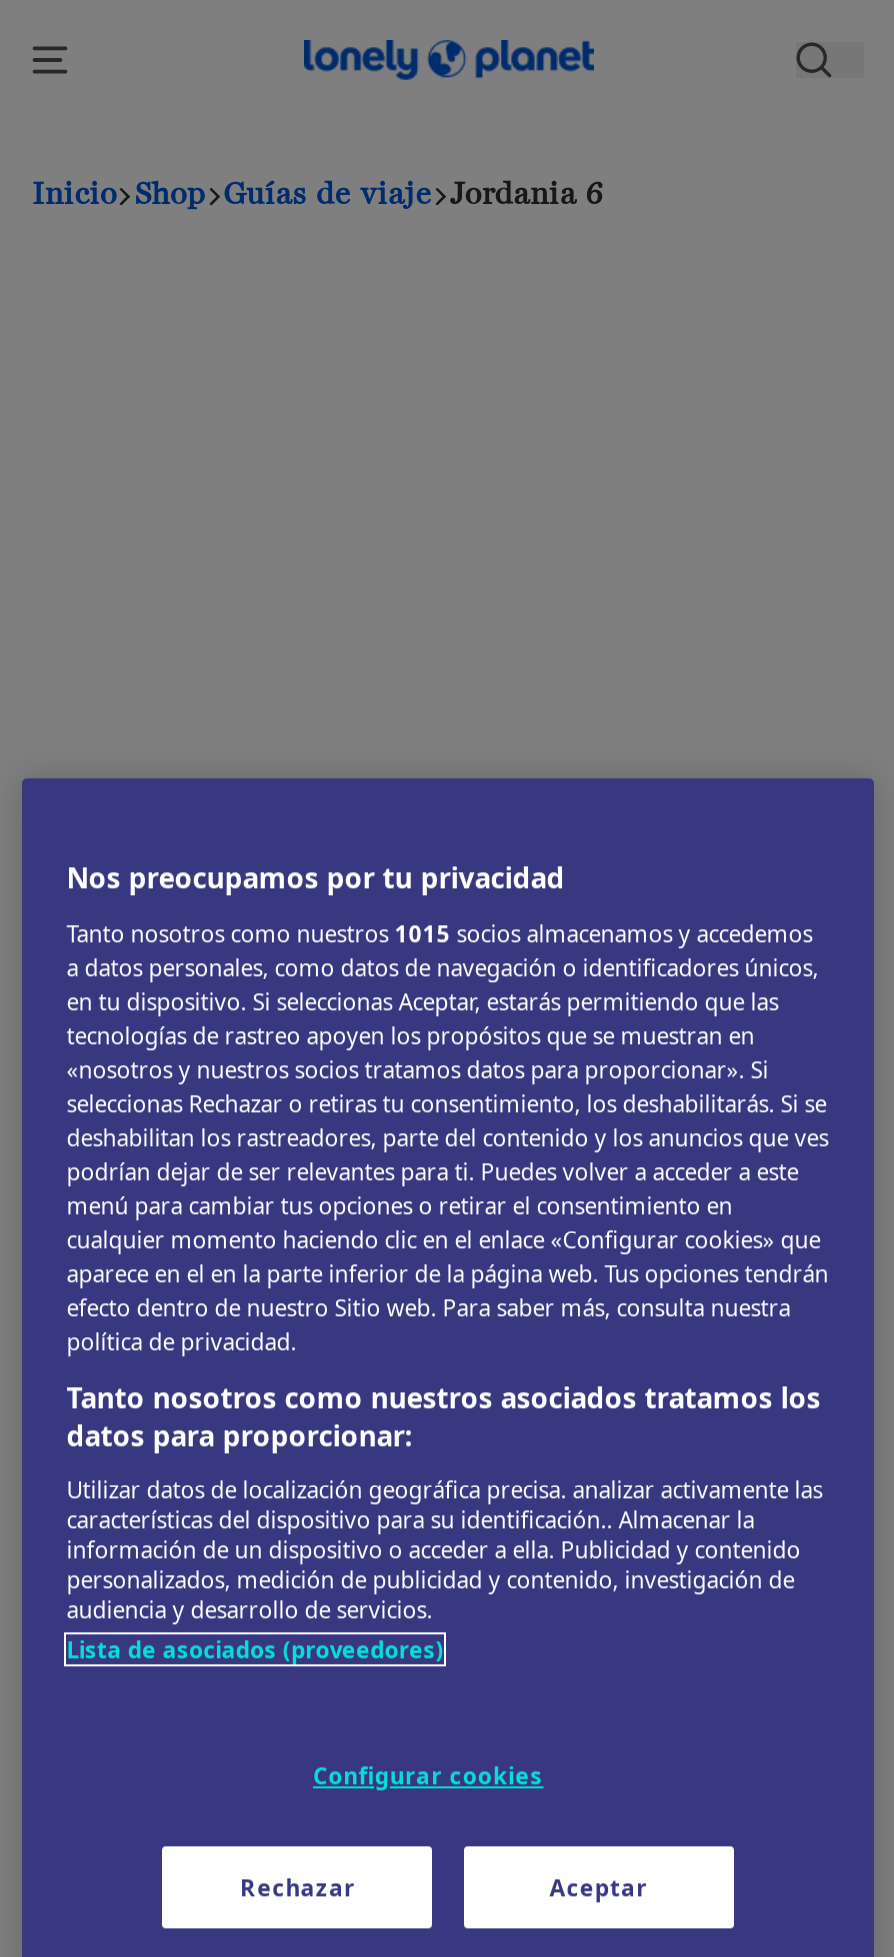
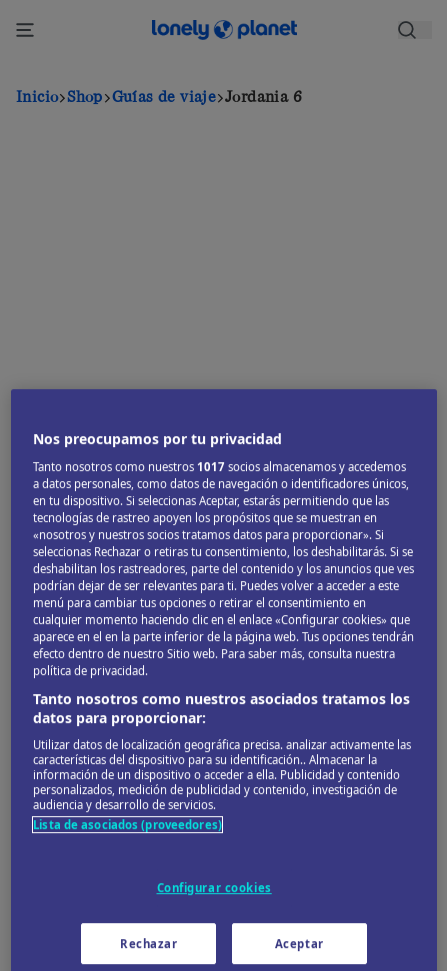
[66,918,812,948] Tanto nosotros como nuestros 1015 socios almacenamos y accedemos -> [33,459,406,474] Tanto nosotros como nuestros 1017 socios almacenamos y accedemos

